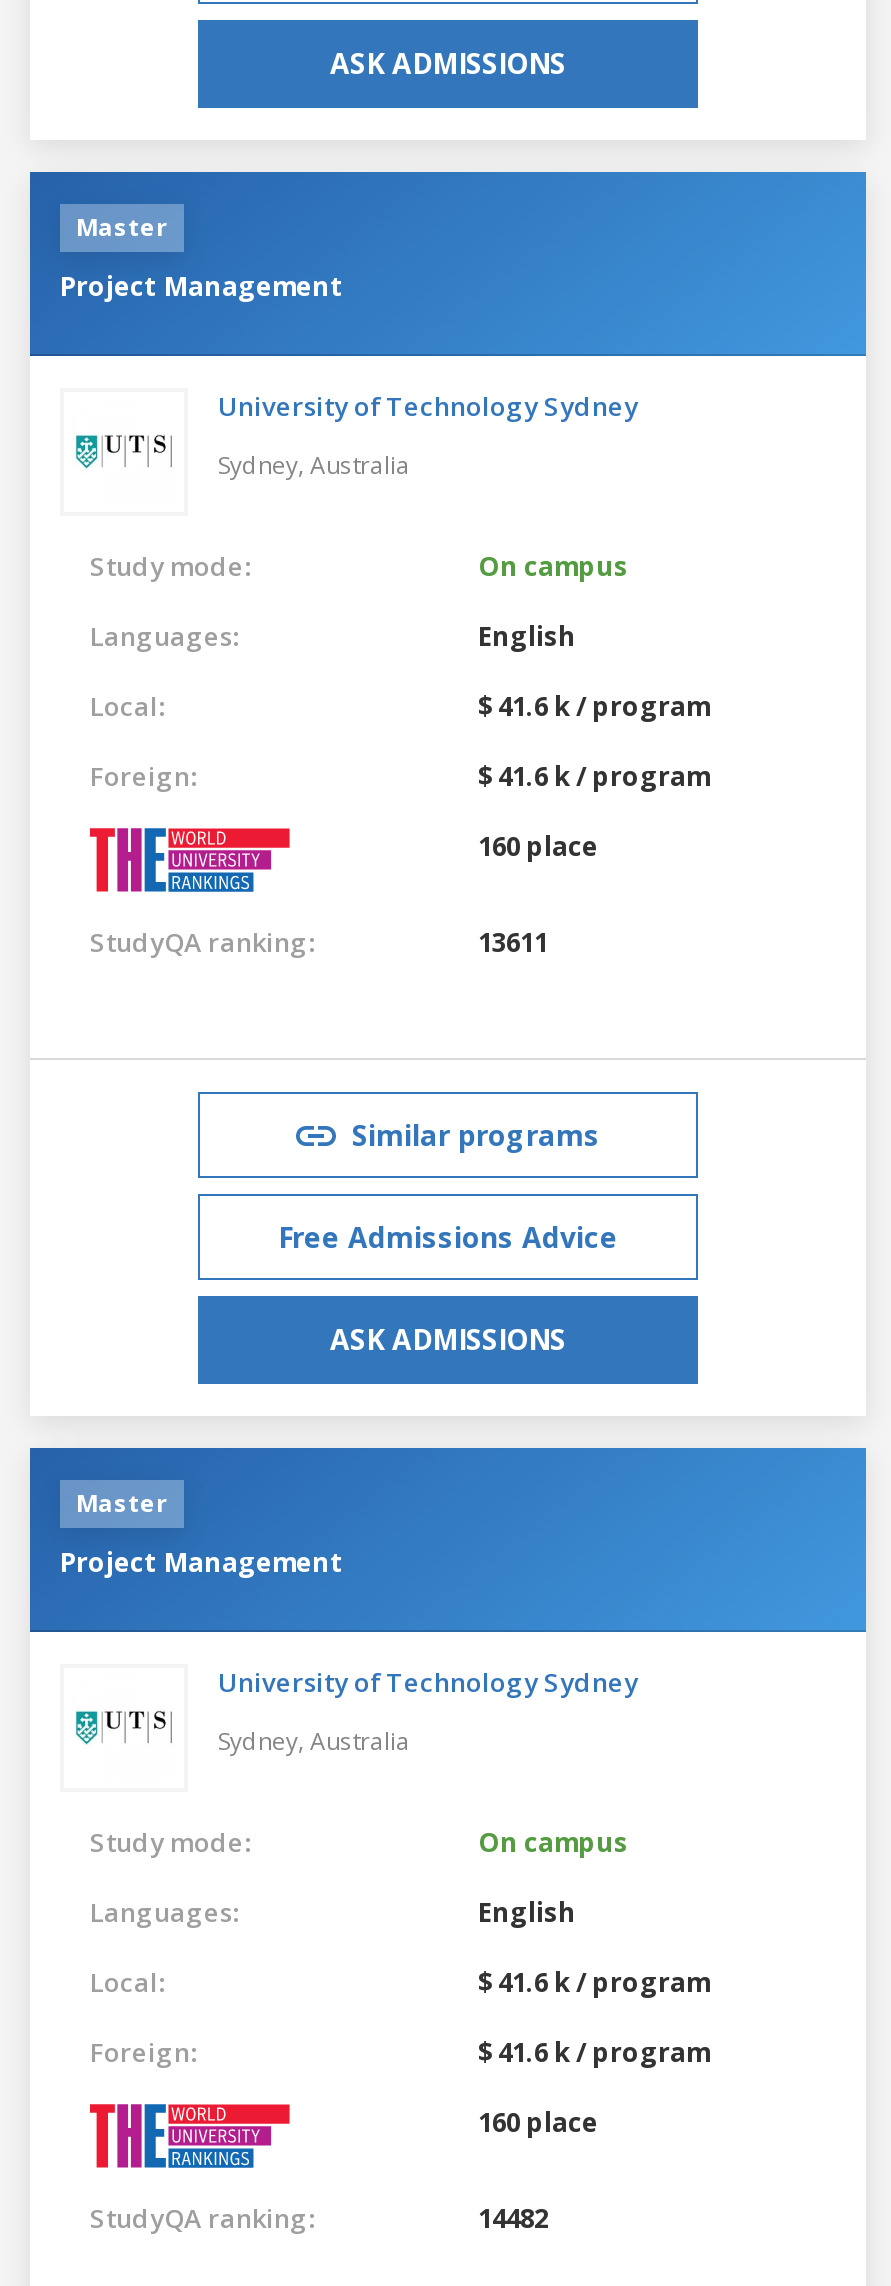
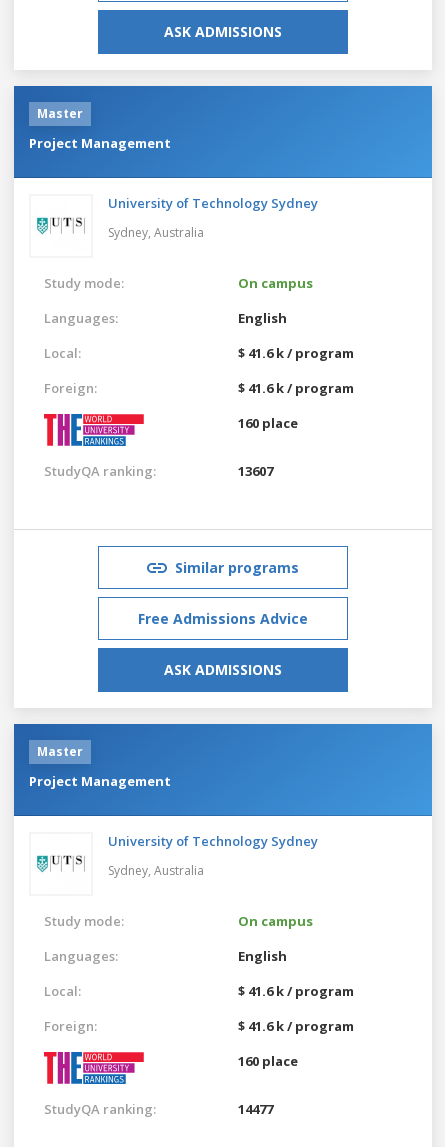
[478,924,548,960] 13611 -> [238,462,273,480] 13607
[478,2200,548,2236] 14482 -> [238,1100,273,1118] 14477

